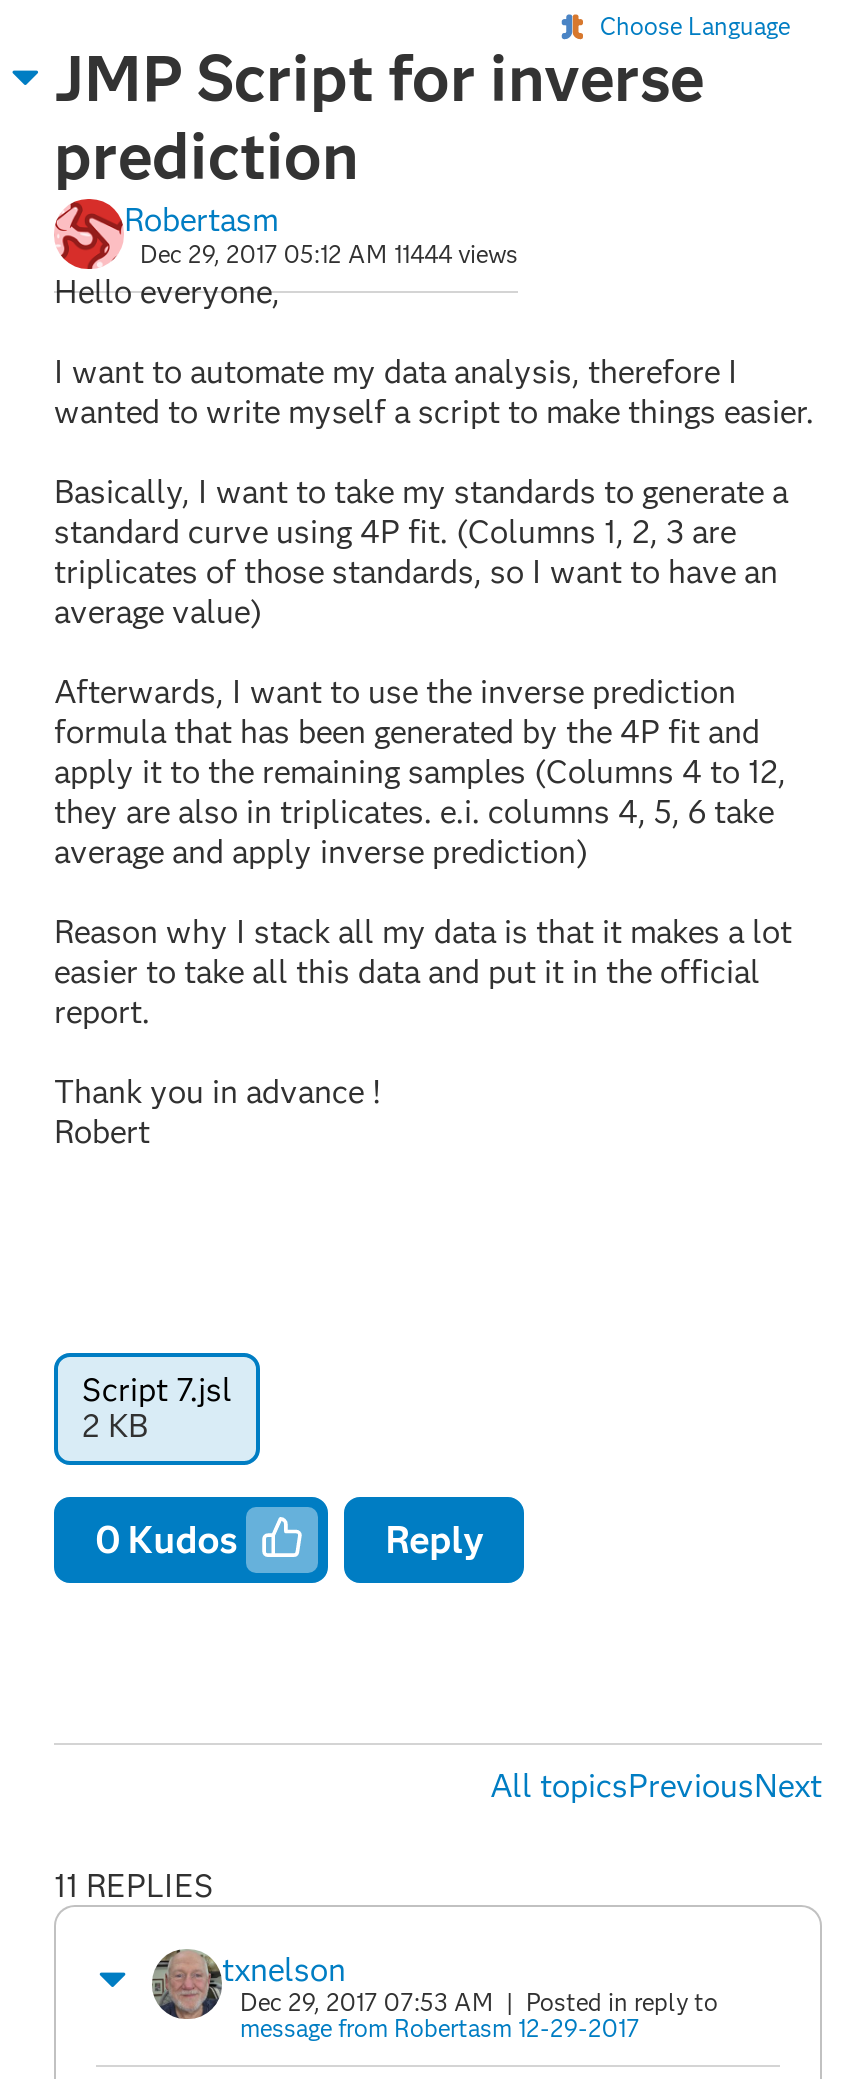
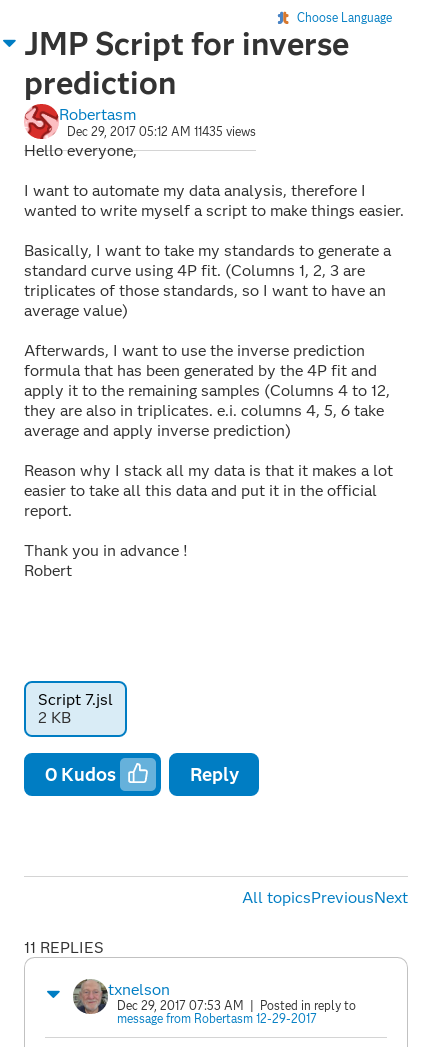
[140,239,518,269] Dec 29, 2017 05:12 AM 11444 views -> [67,124,256,139] Dec 29, 2017 05:12 AM 11435 views

